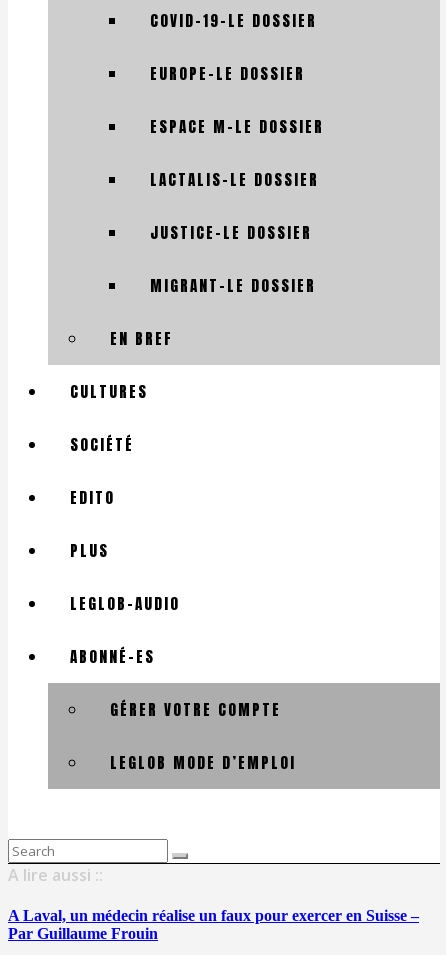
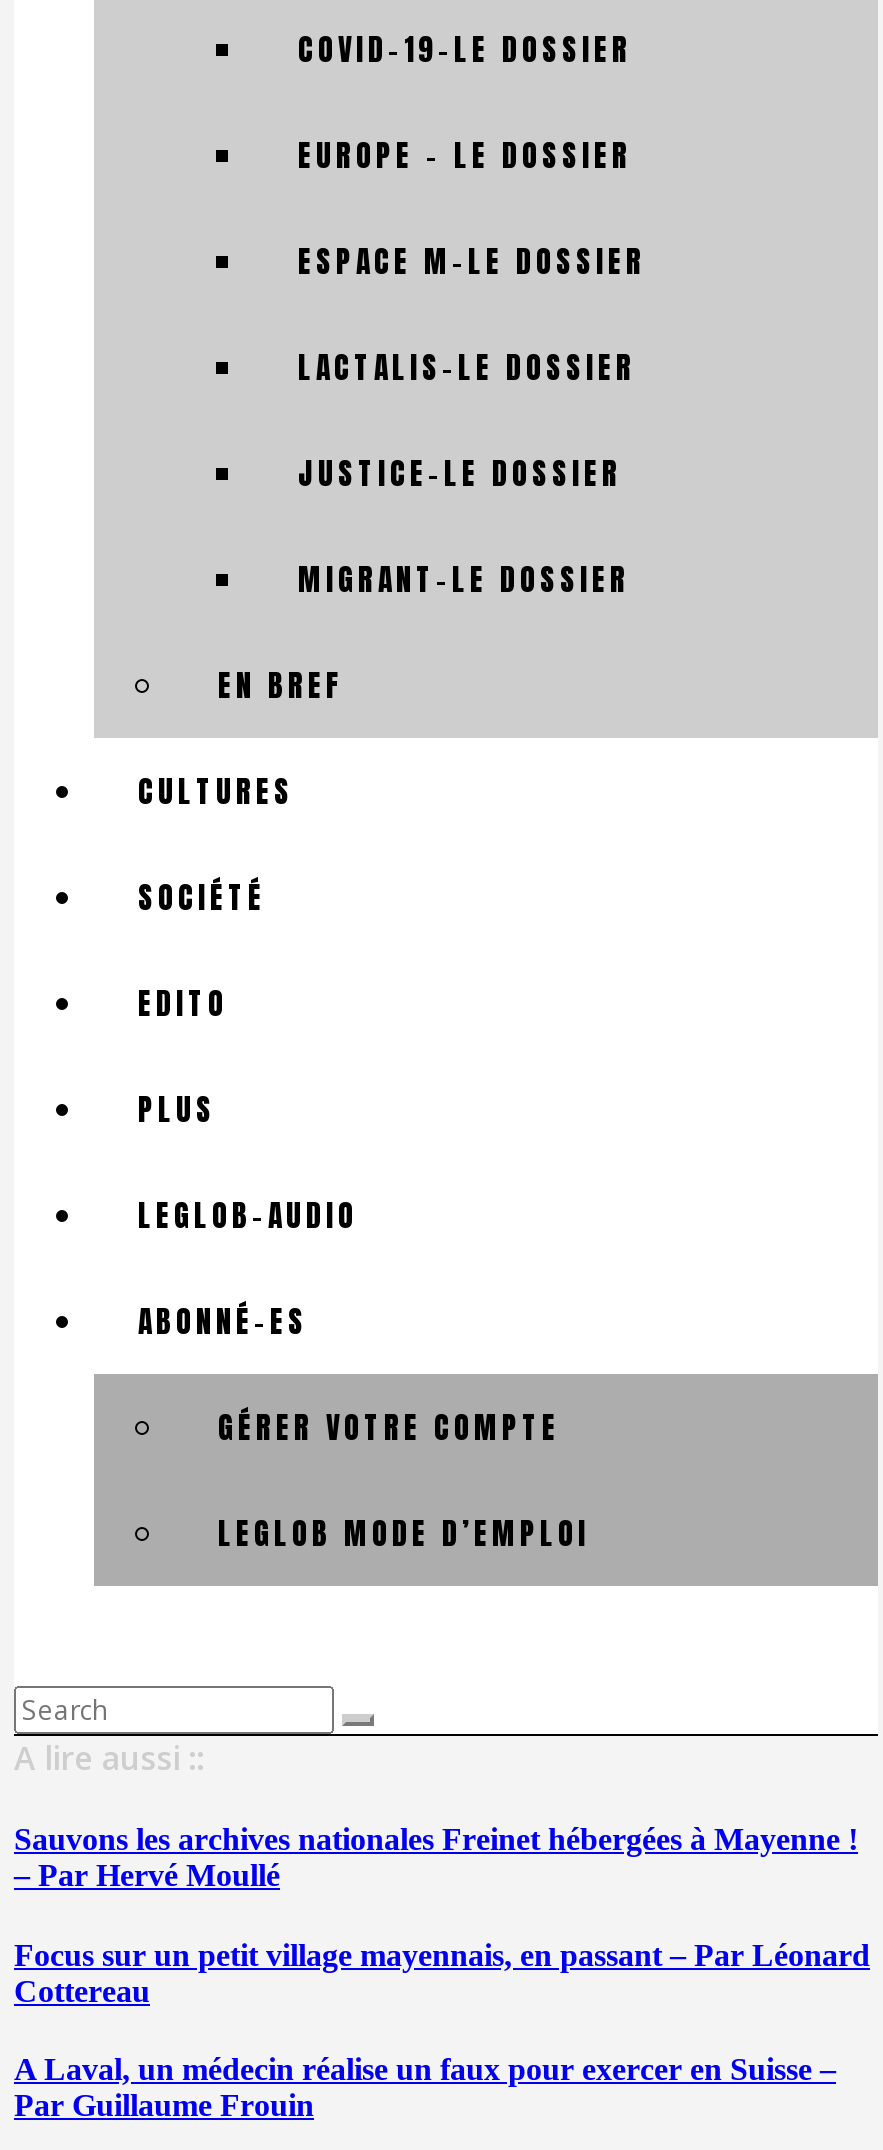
[150,62,305,85] EUROPE-LE DOSSIER -> [298,132,632,178] EUROPE – LE DOSSIER
none -> [14,1823,870,2007] Sauvons les archives nationales Freinet hébergées à Mayenne ! | – Par Hervé Moullé | Focus sur un petit village mayennais, en passant – Par Léonard | Cottereau

